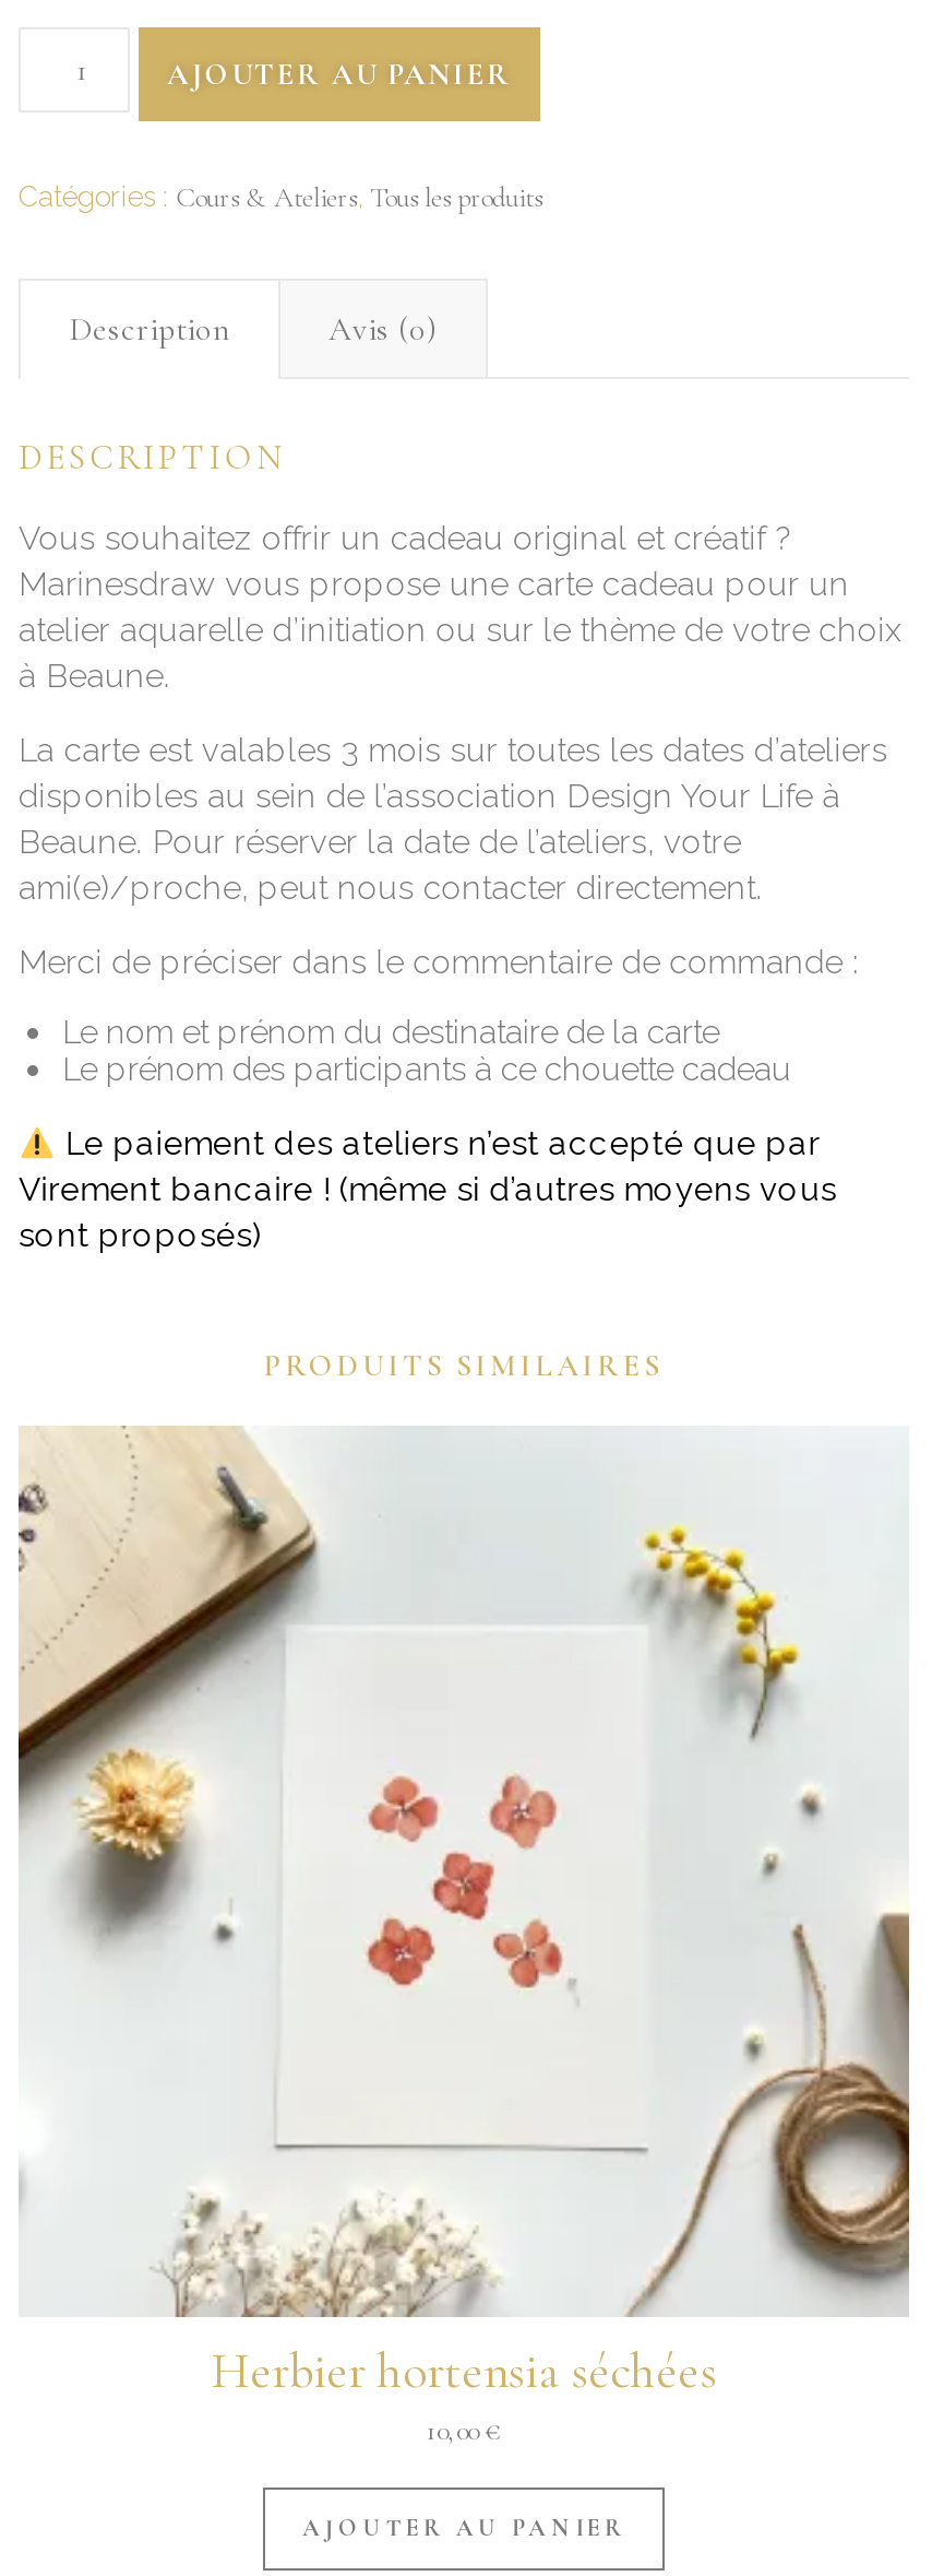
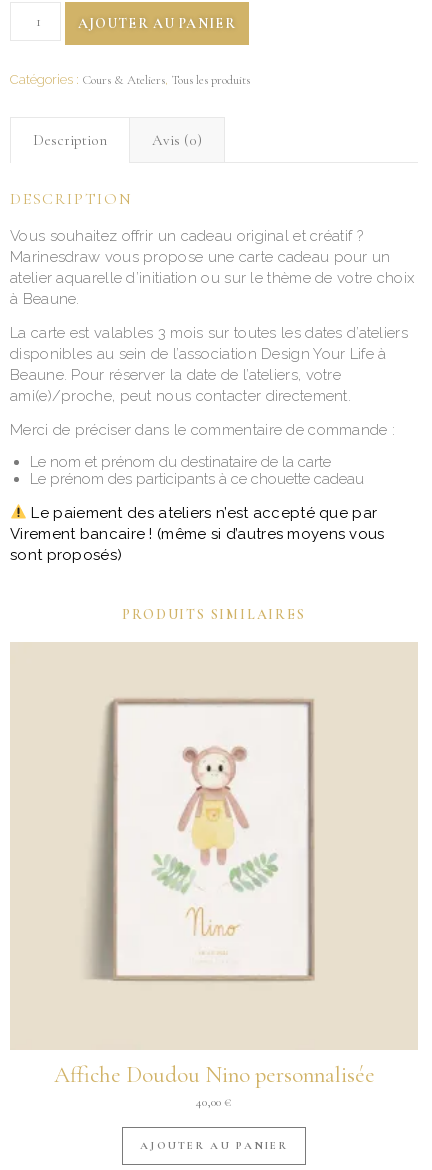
[16,1429,911,2449] [image] | Herbier hortensia séchées | 10,00€ -> [10,642,418,1110] [image] | Affiche Doudou Nino personnalisée | 40,00€

